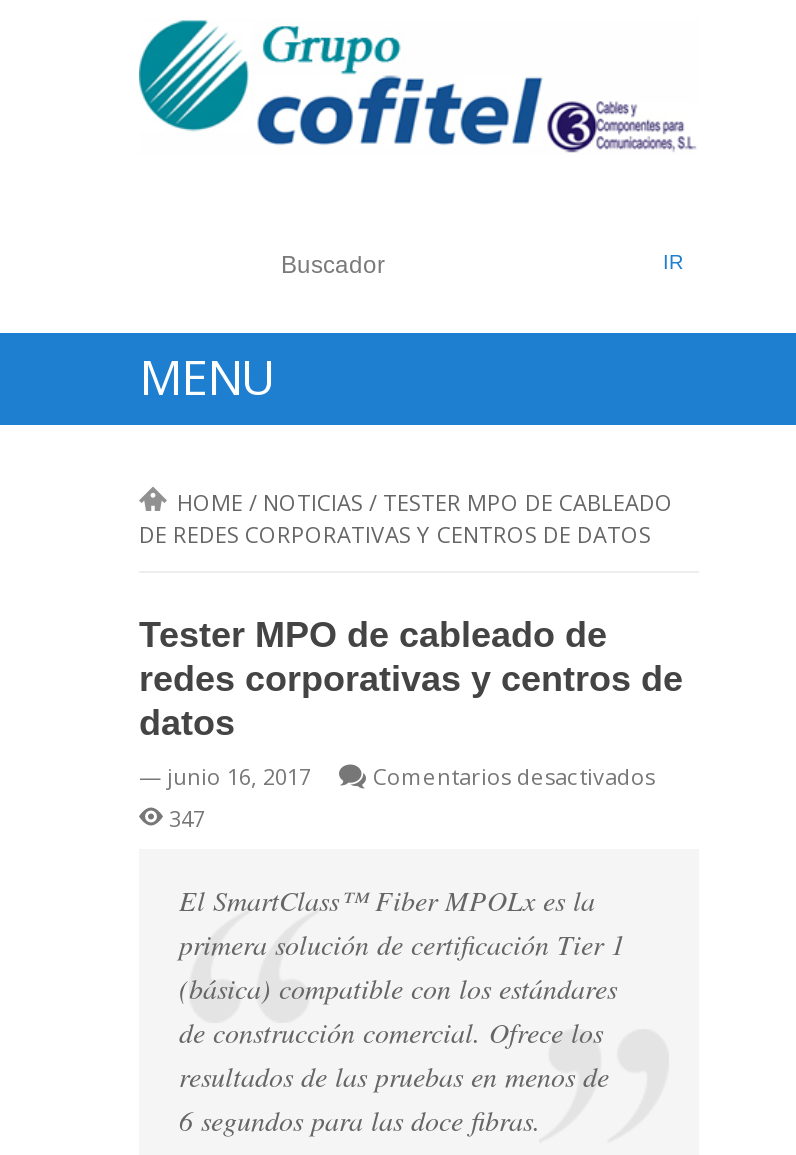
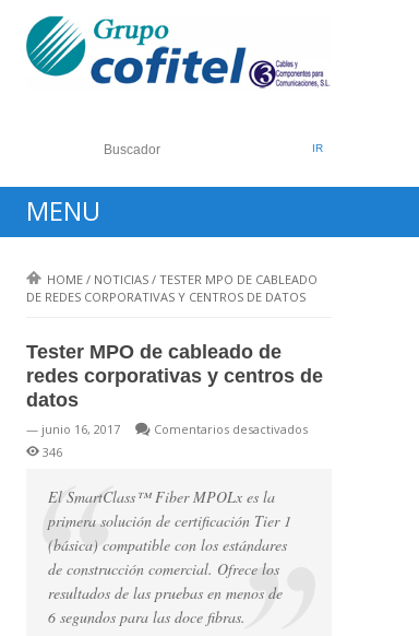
[169,803,205,833] 347 -> [43,443,62,460] 346

